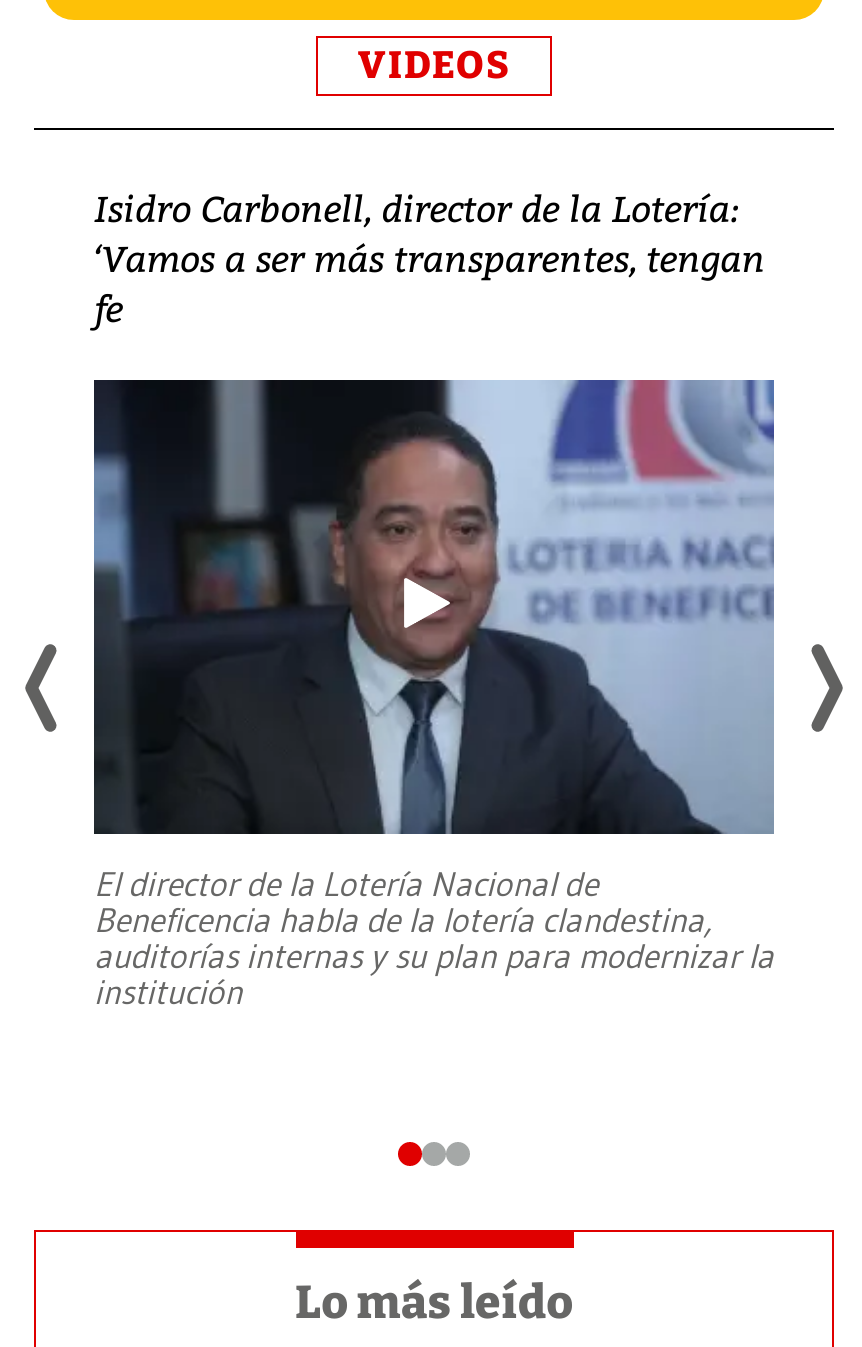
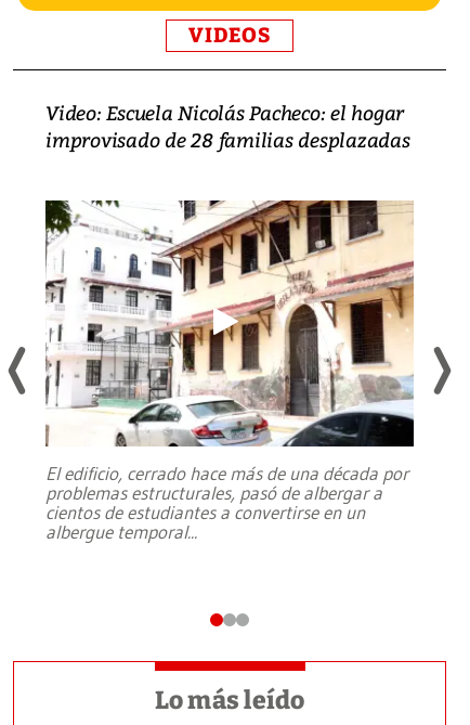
[94,183,765,333] Isidro Carbonell, director de la Lotería: | ‘Vamos a ser más transparentes, tengan | fe -> [45,99,410,153] Video: Escuela Nicolás Pacheco: el hogar | improvisado de 28 familias desplazadas
[92,378,776,1012] [image] | El director de la Lotería Nacional de | Beneficencia habla de la lotería clandestina, | auditorías internas y su plan para modernizar la | institución -> [44,199,414,543] [image] | El edificio, cerrado hace más de una década por | problemas estructurales, pasó de albergar a | cientos de estudiantes a convertirse en un | albergue temporal...

